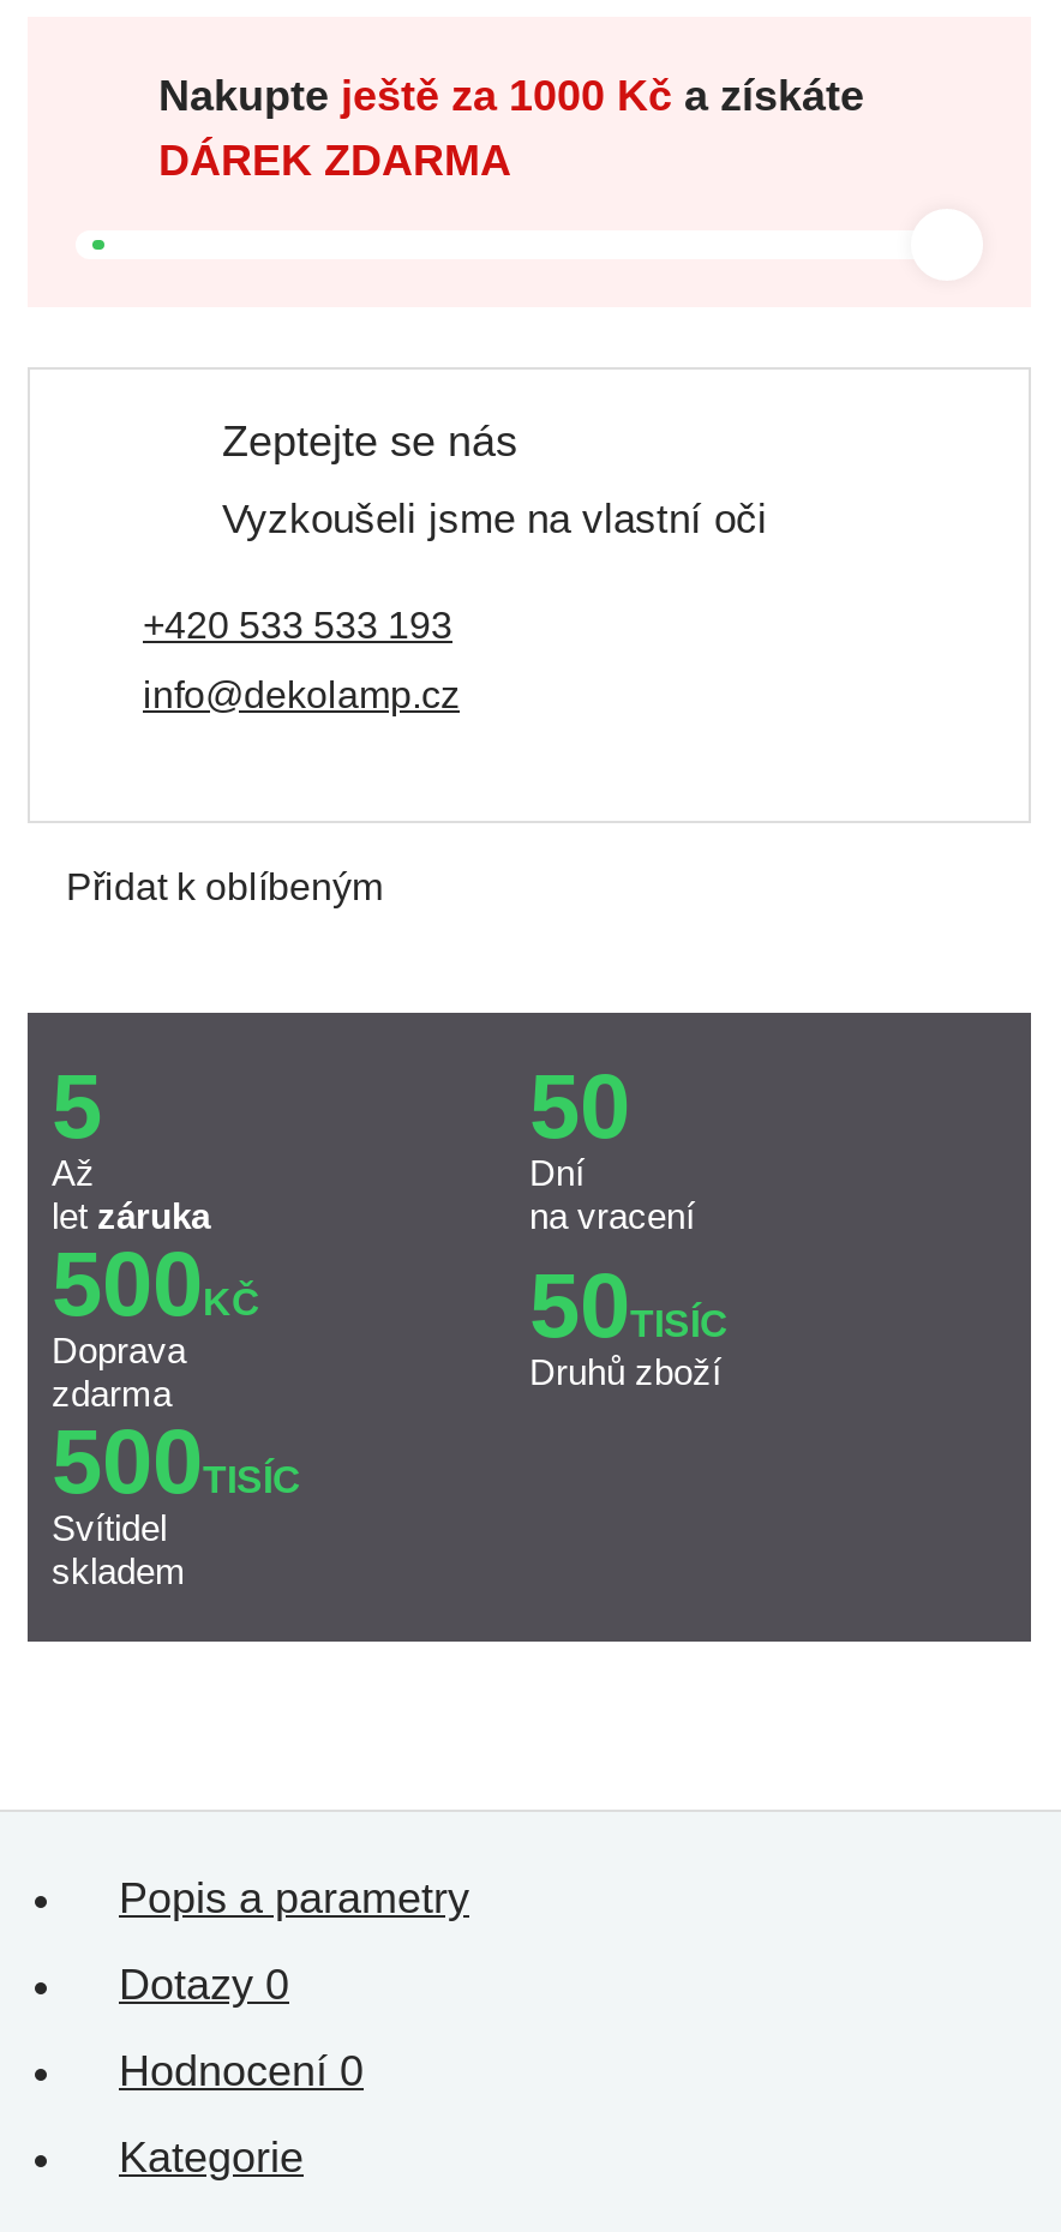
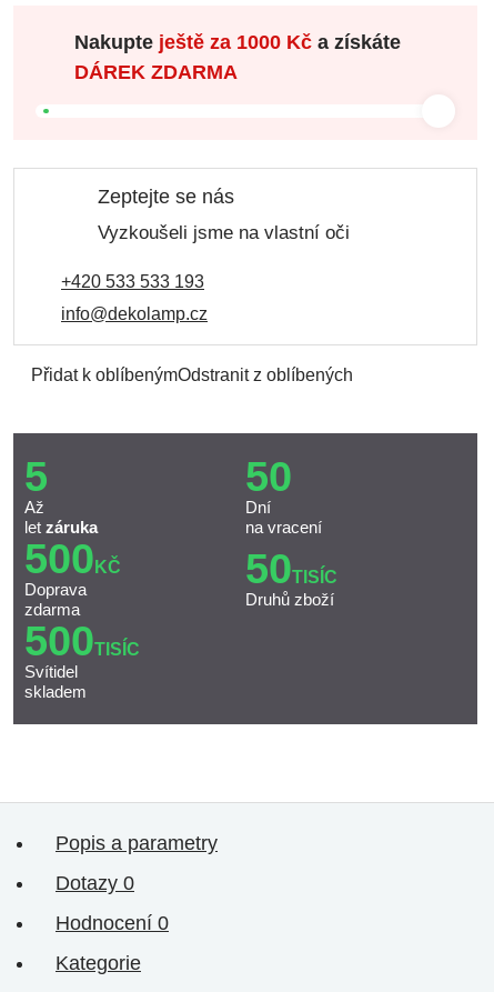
[66,866,383,907] Přidat k oblíbeným -> [31,365,353,384] Přidat k oblíbenýmOdstranit z oblíbených

